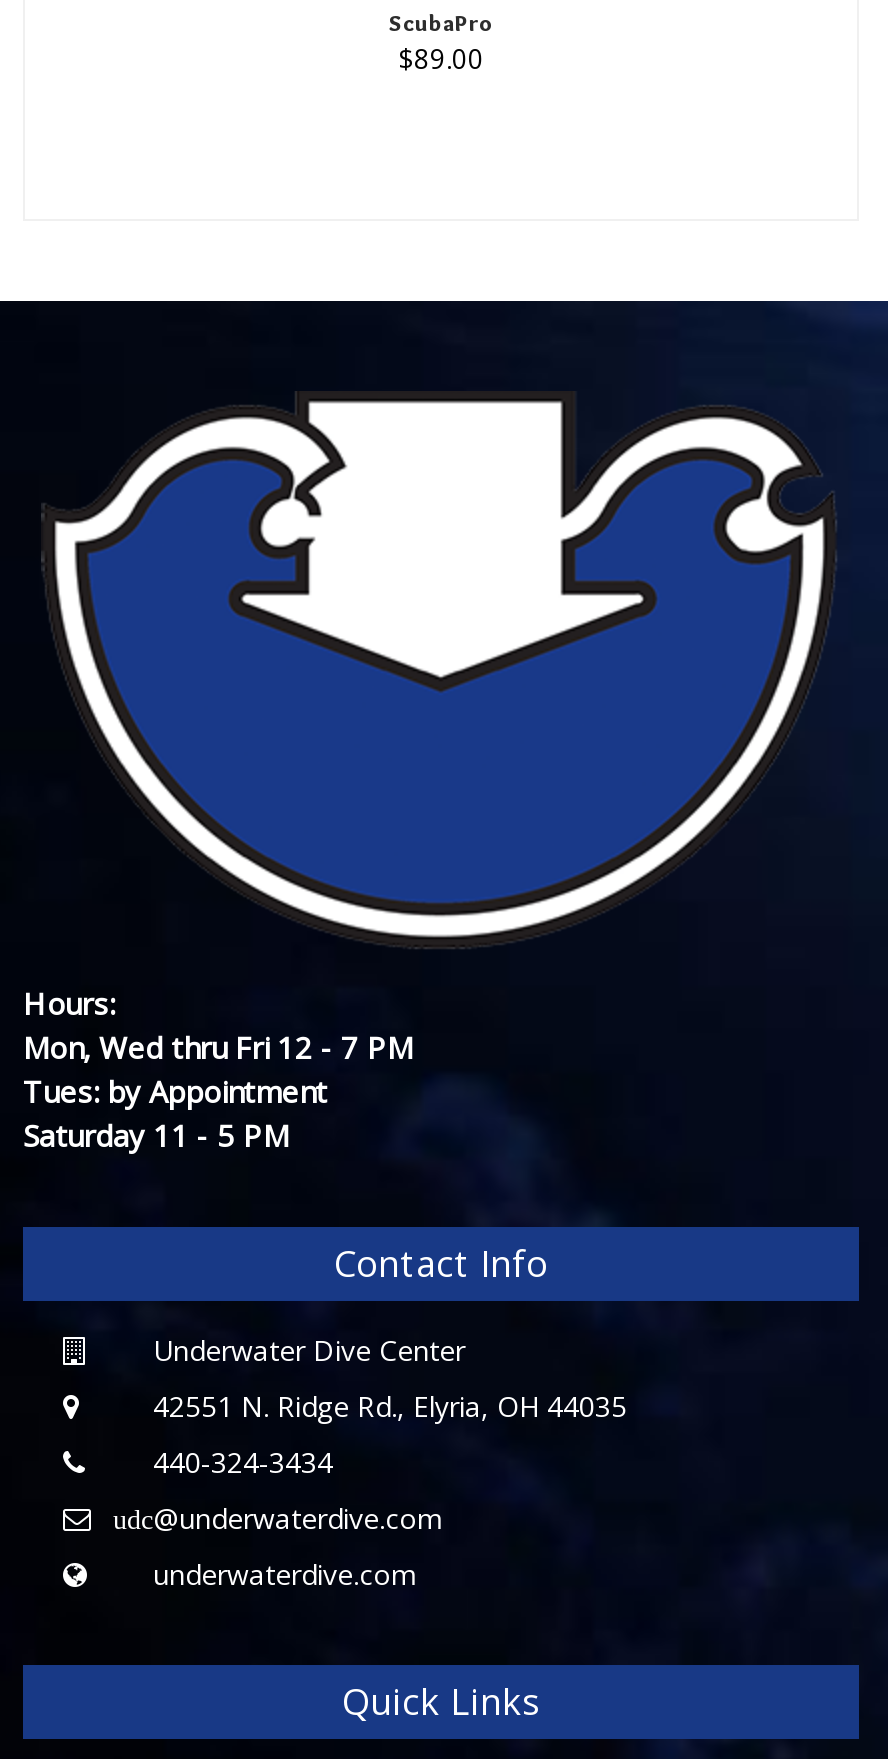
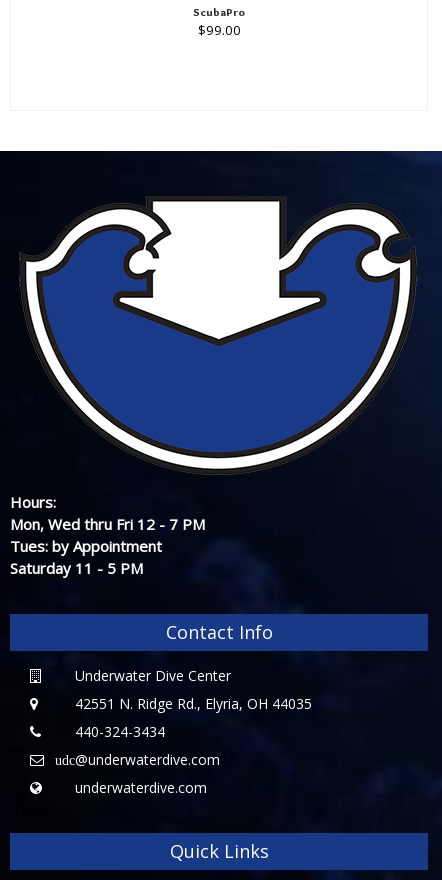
[398,41,484,77] $89.00 -> [197,21,240,39] $99.00

